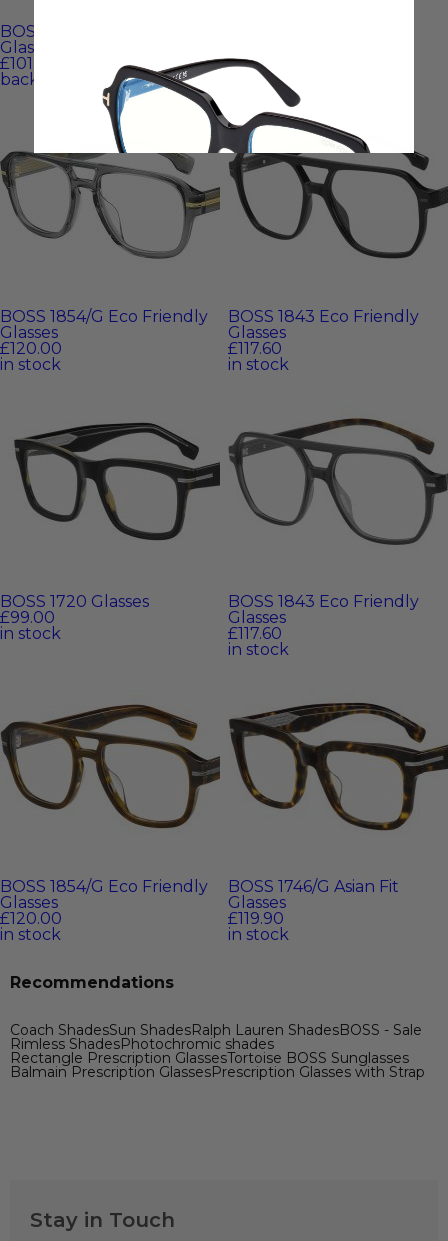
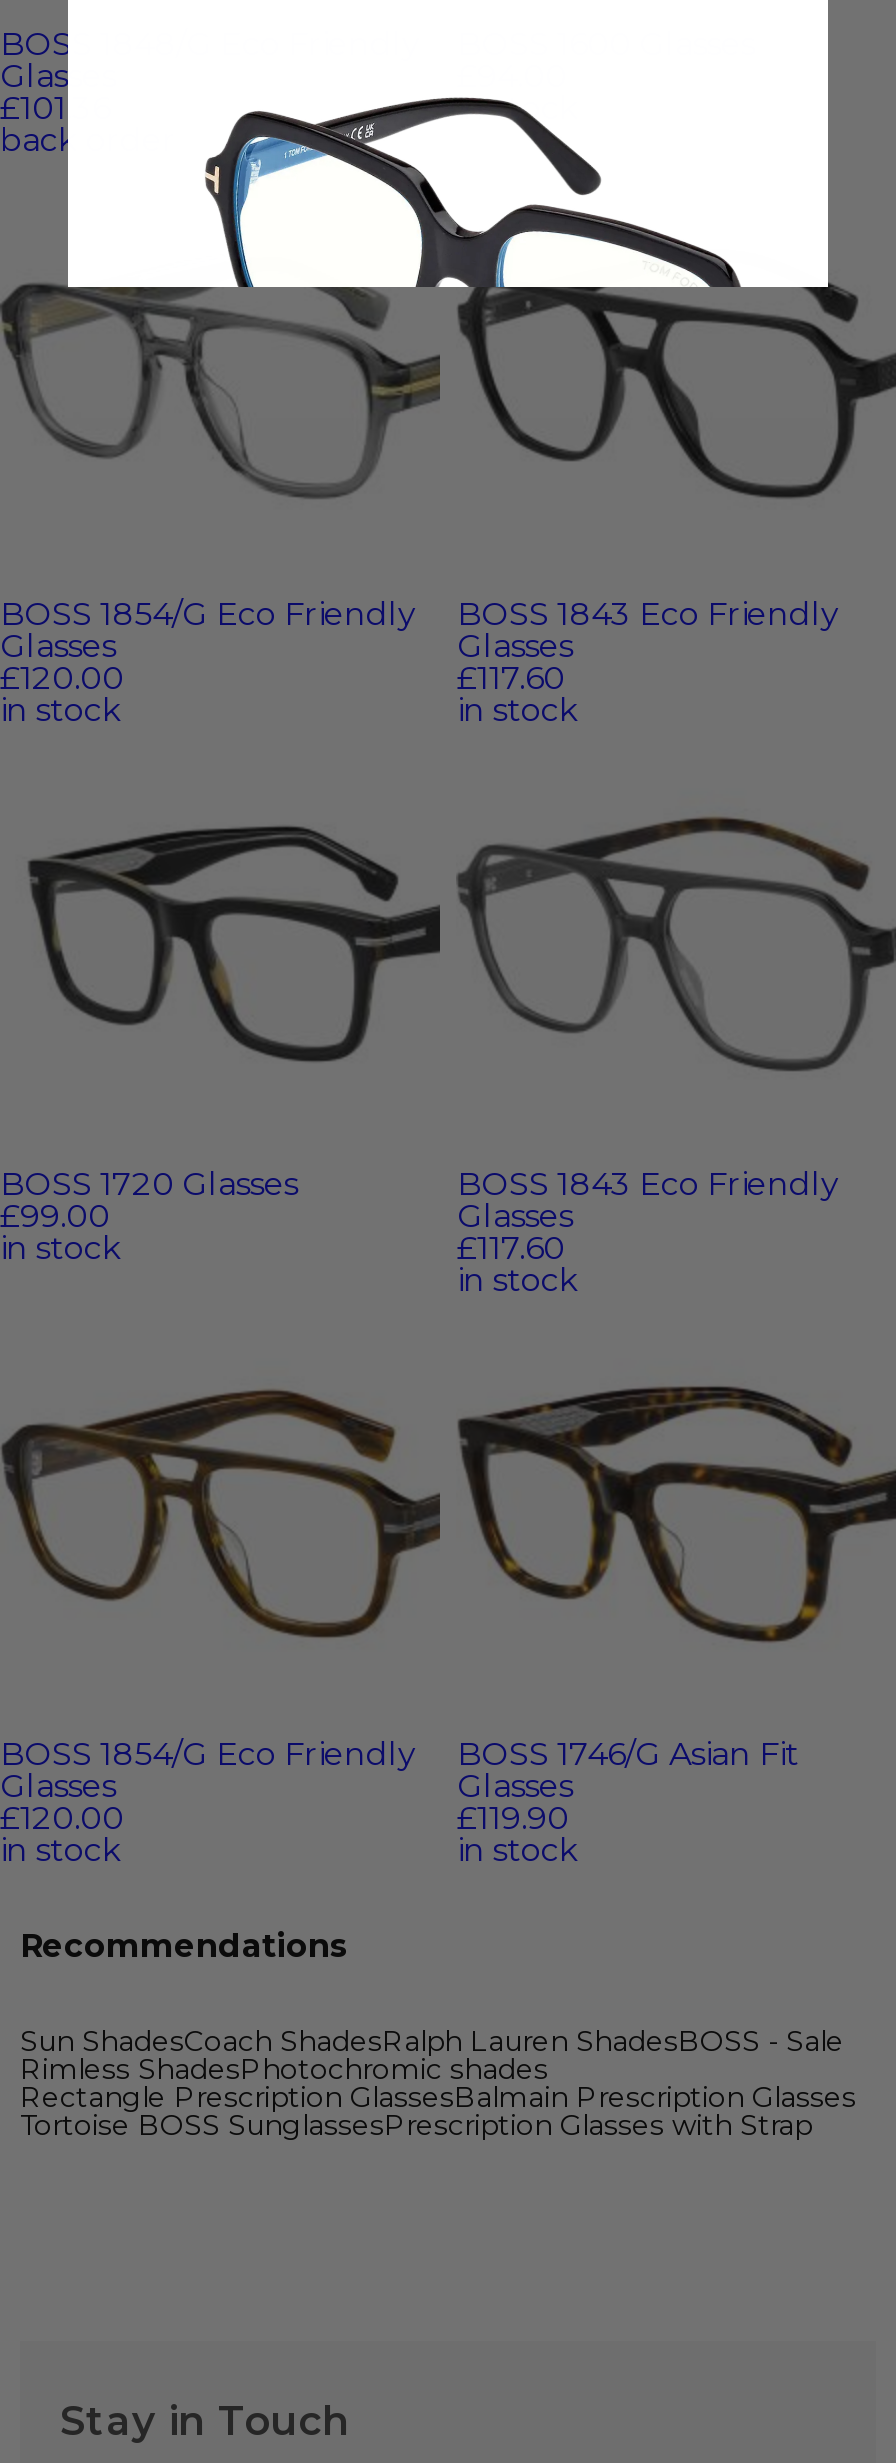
[10,1021,422,1039] Coach ShadesSun ShadesRalph Lauren ShadesBOSS - Sale -> [20,2023,844,2059] Sun ShadesCoach ShadesRalph Lauren ShadesBOSS - Sale
[10,1049,409,1067] Rectangle Prescription GlassesTortoise BOSS Sunglasses -> [20,2079,856,2115] Rectangle Prescription GlassesBalmain Prescription Glasses
[10,1063,425,1081] Balmain Prescription GlassesPrescription Glasses with Strap -> [20,2107,812,2143] Tortoise BOSS SunglassesPrescription Glasses with Strap

